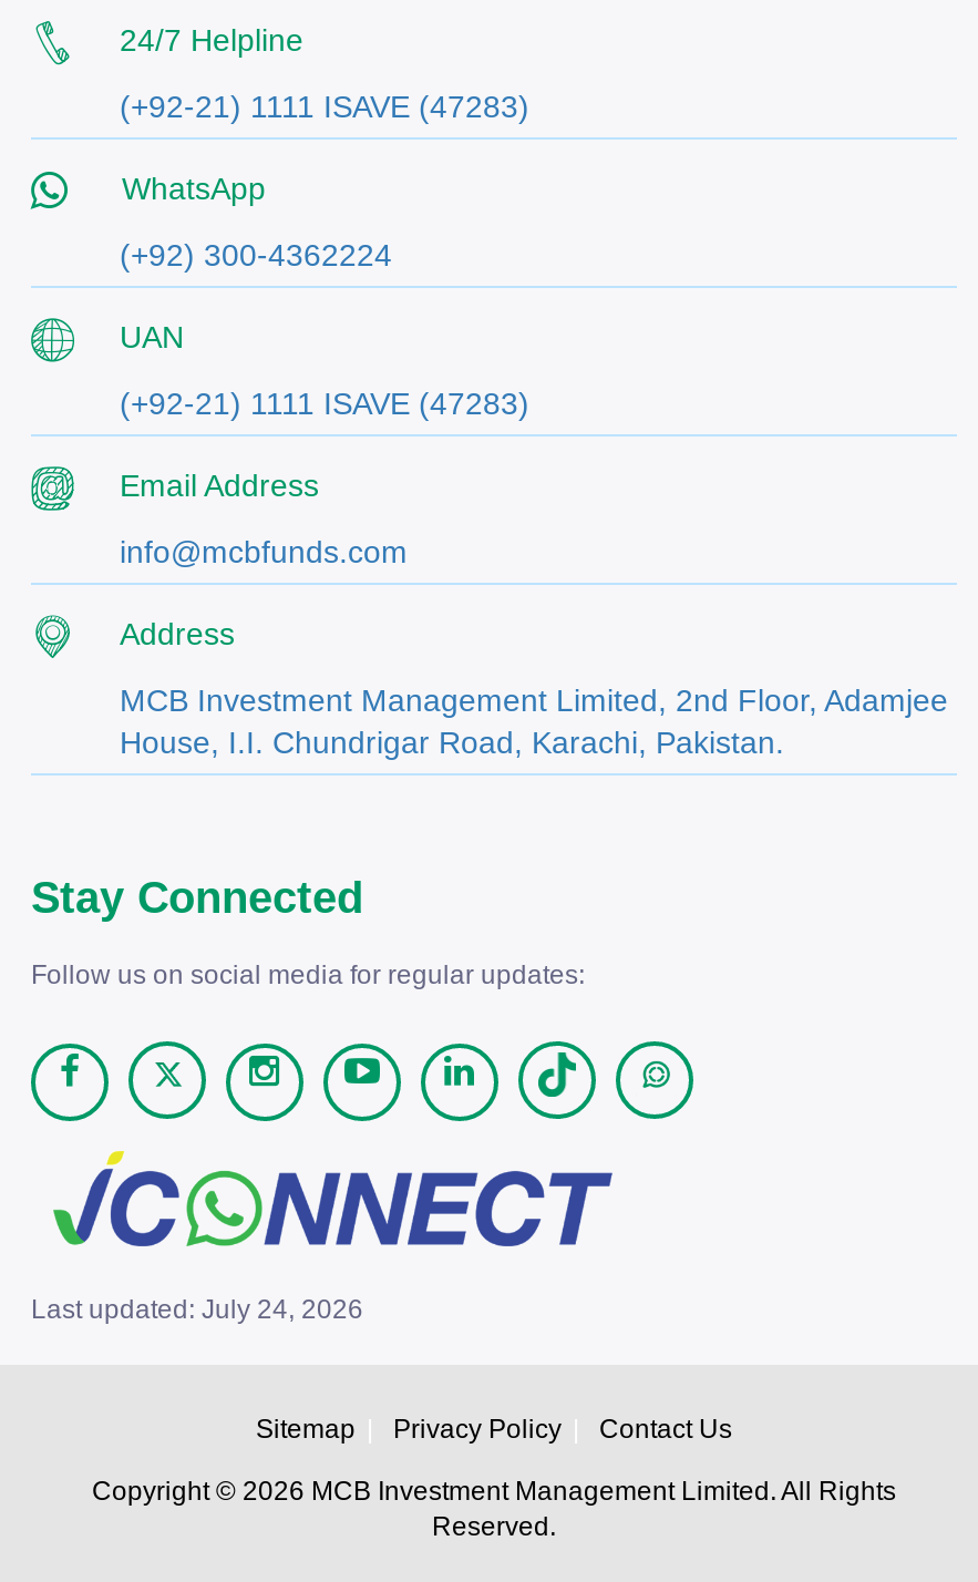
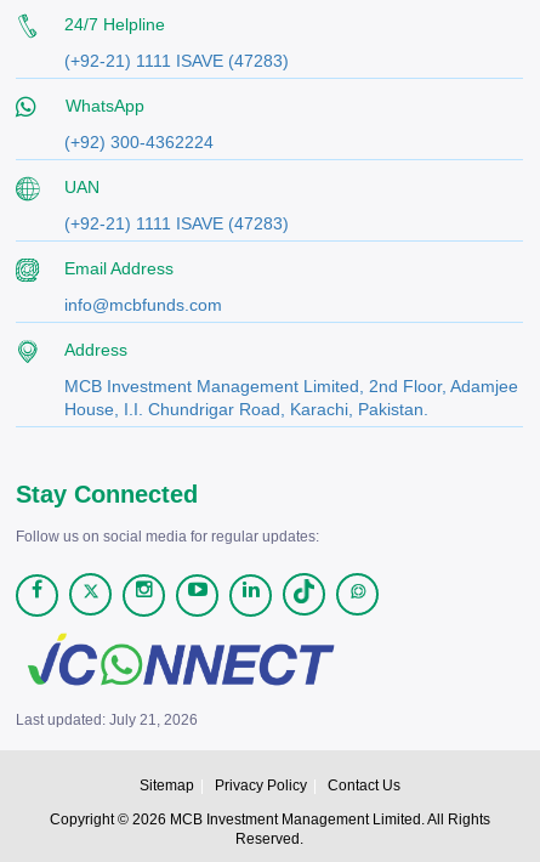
[31,1295,363,1326] Last updated: July 24, 2026 -> [16,712,198,729] Last updated: July 21, 2026

